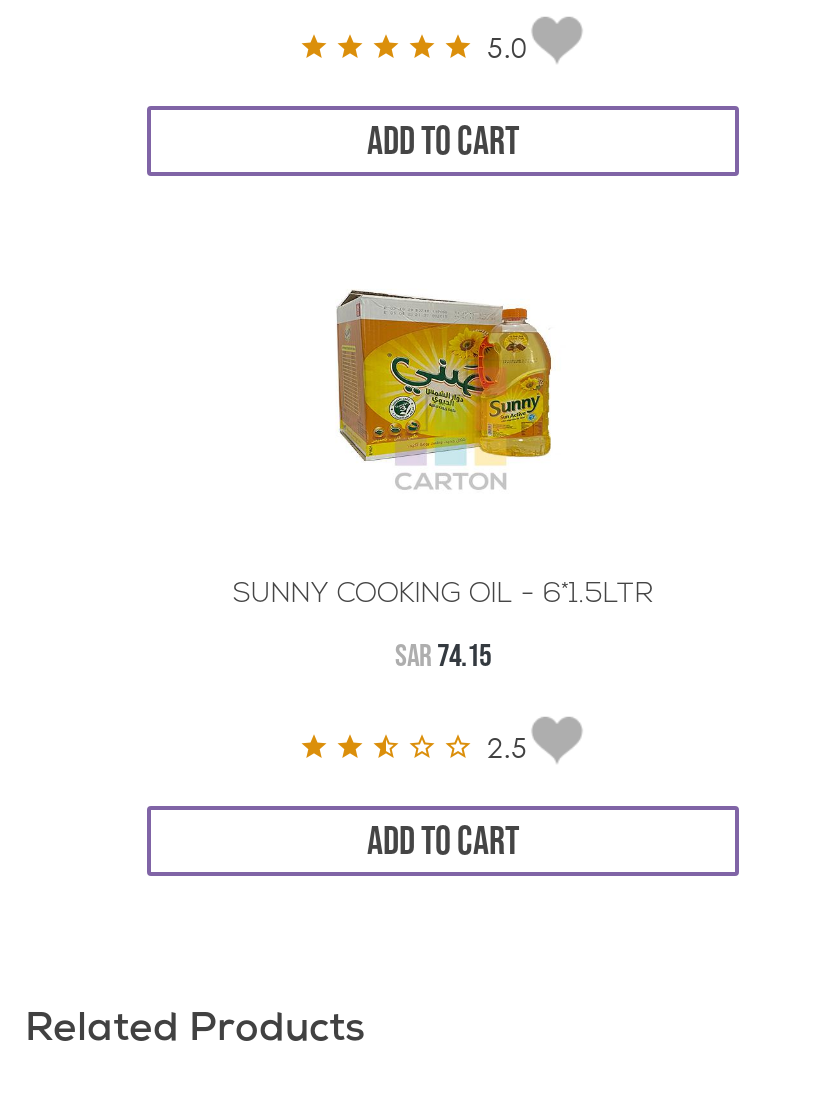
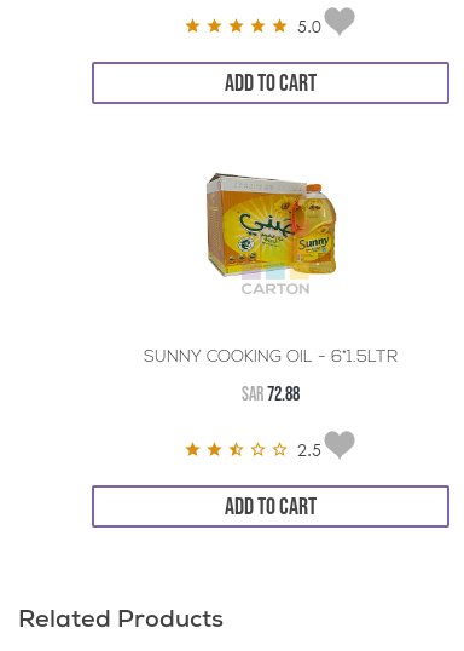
[395,639,491,677] SAR 74.15 -> [242,384,300,407] SAR 72.88

